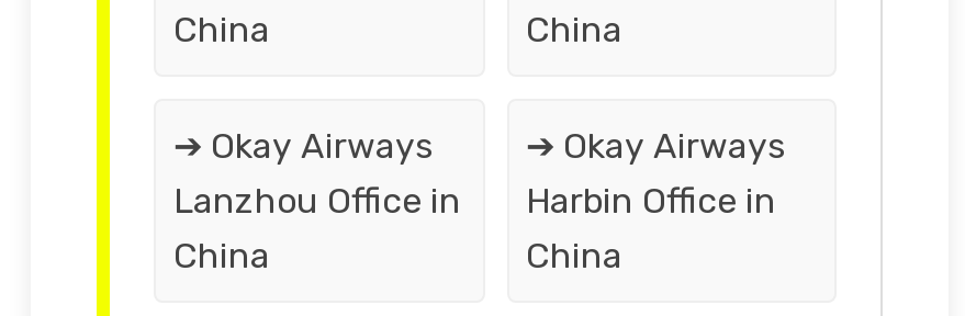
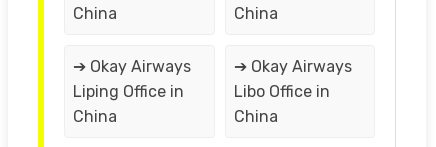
[173,179,461,221] Lanzhou Office in -> [73,82,184,101] Liping Office in
[526,179,776,221] Harbin Office in -> [233,82,329,101] Libo Office in

